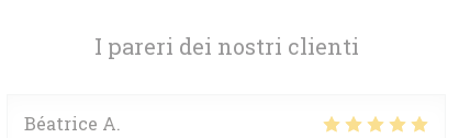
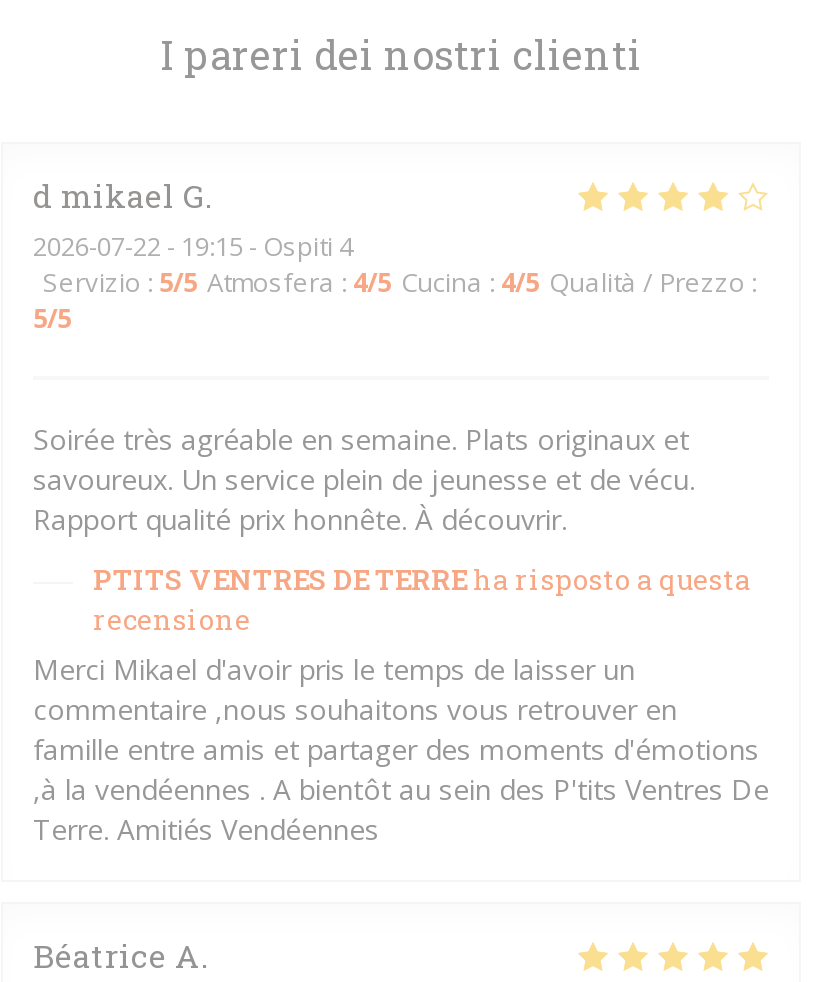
none -> [33,174,769,848] d mikael G | 2026-07-22 - 19:15 - Ospiti 4 | Servizio: 5/5 Atmosfera: 4/5 Cucina: 4/5 Qualità / Prezzo: | 5/5 | Soirée très agréable en semaine. Plats originaux et | savoureux. Un service plein de jeunesse et de vécu. | Rapport qualité prix honnête. À découvrir. | PTITS VENTRES DE TERRE ha risposto a questa | recensione | Merci Mikael d'avoir pris le temps de laisser un | commentaire ,nous souhaitons vous retrouver en | famille entre amis et partager des moments d'émotions | ,à la vendéennes . A bientôt au sein des P'tits Ventres De | Terre. Amitiés Vendéennes

